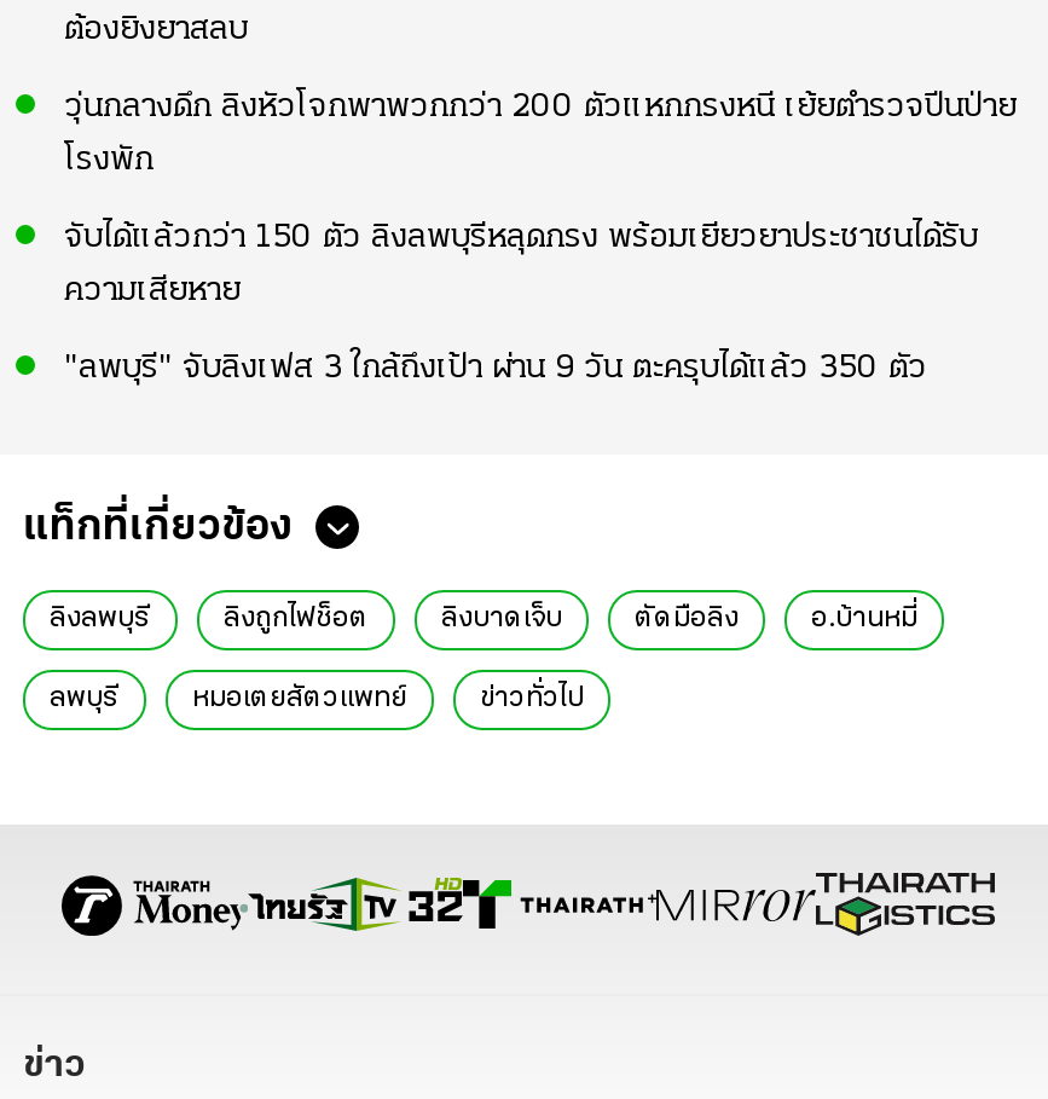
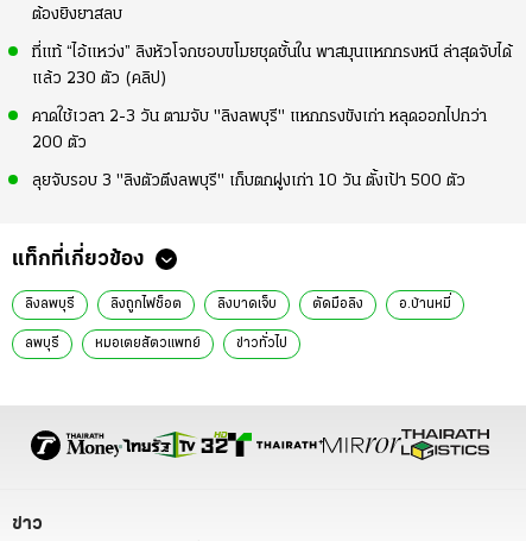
[64,89,1017,125] วุ่นกลางดึก ลิงหัวโจกพาพวกกว่า 200 ตัวแหกกรงหนี เย้ยตำรวจปีนป่าย -> [32,44,512,61] ที่แท้ “ไอ้แหว่ง” ลิงหัวโจกชอบขโมยชุดชั้นใน พาสมุนแหกกรงหนี ล่าสุดจับได้
[64,142,154,178] โรงพัก -> [32,70,167,88] แล้ว 230 ตัว (คลิป)
[64,219,978,256] จับได้แล้วกว่า 150 ตัว ลิงลพบุรีหลุดกรง พร้อมเยียวยาประชาชนได้รับ -> [32,108,487,126] คาดใช้เวลา 2-3 วัน ตามจับ "ลิงลพบุรี" แหกกรงขังเก่า หลุดออกไปกว่า
[64,273,241,309] ความเสียหาย -> [32,134,87,152] 200 ตัว
[64,350,927,386] "ลพบุรี" จับลิงเฟส 3 ใกล้ถึงเป้า ผ่าน 9 วัน ตะครุบได้แล้ว 350 ตัว -> [32,172,465,190] ลุยจับรอบ 3 "ลิงตัวตึงลพบุรี" เก็บตกฝูงเก่า 10 วัน ตั้งเป้า 500 ตัว

